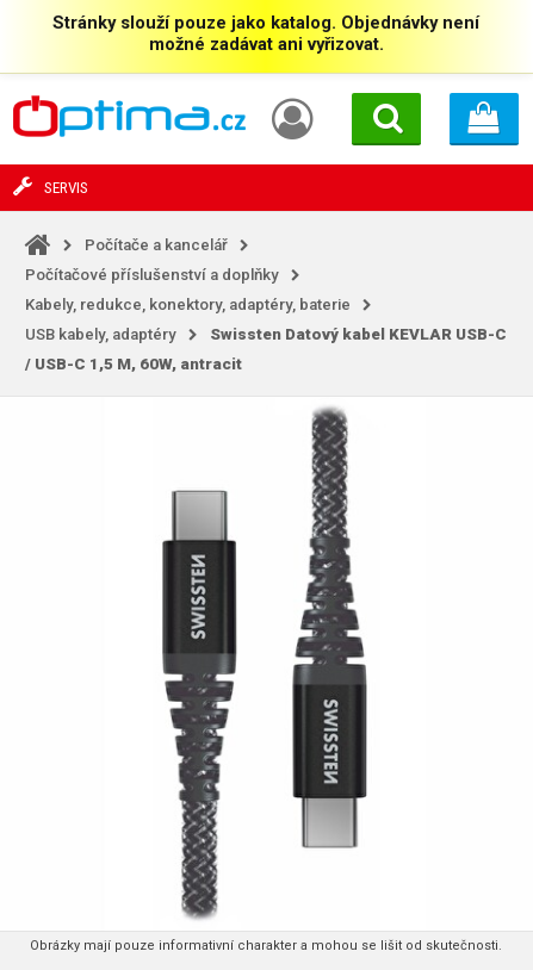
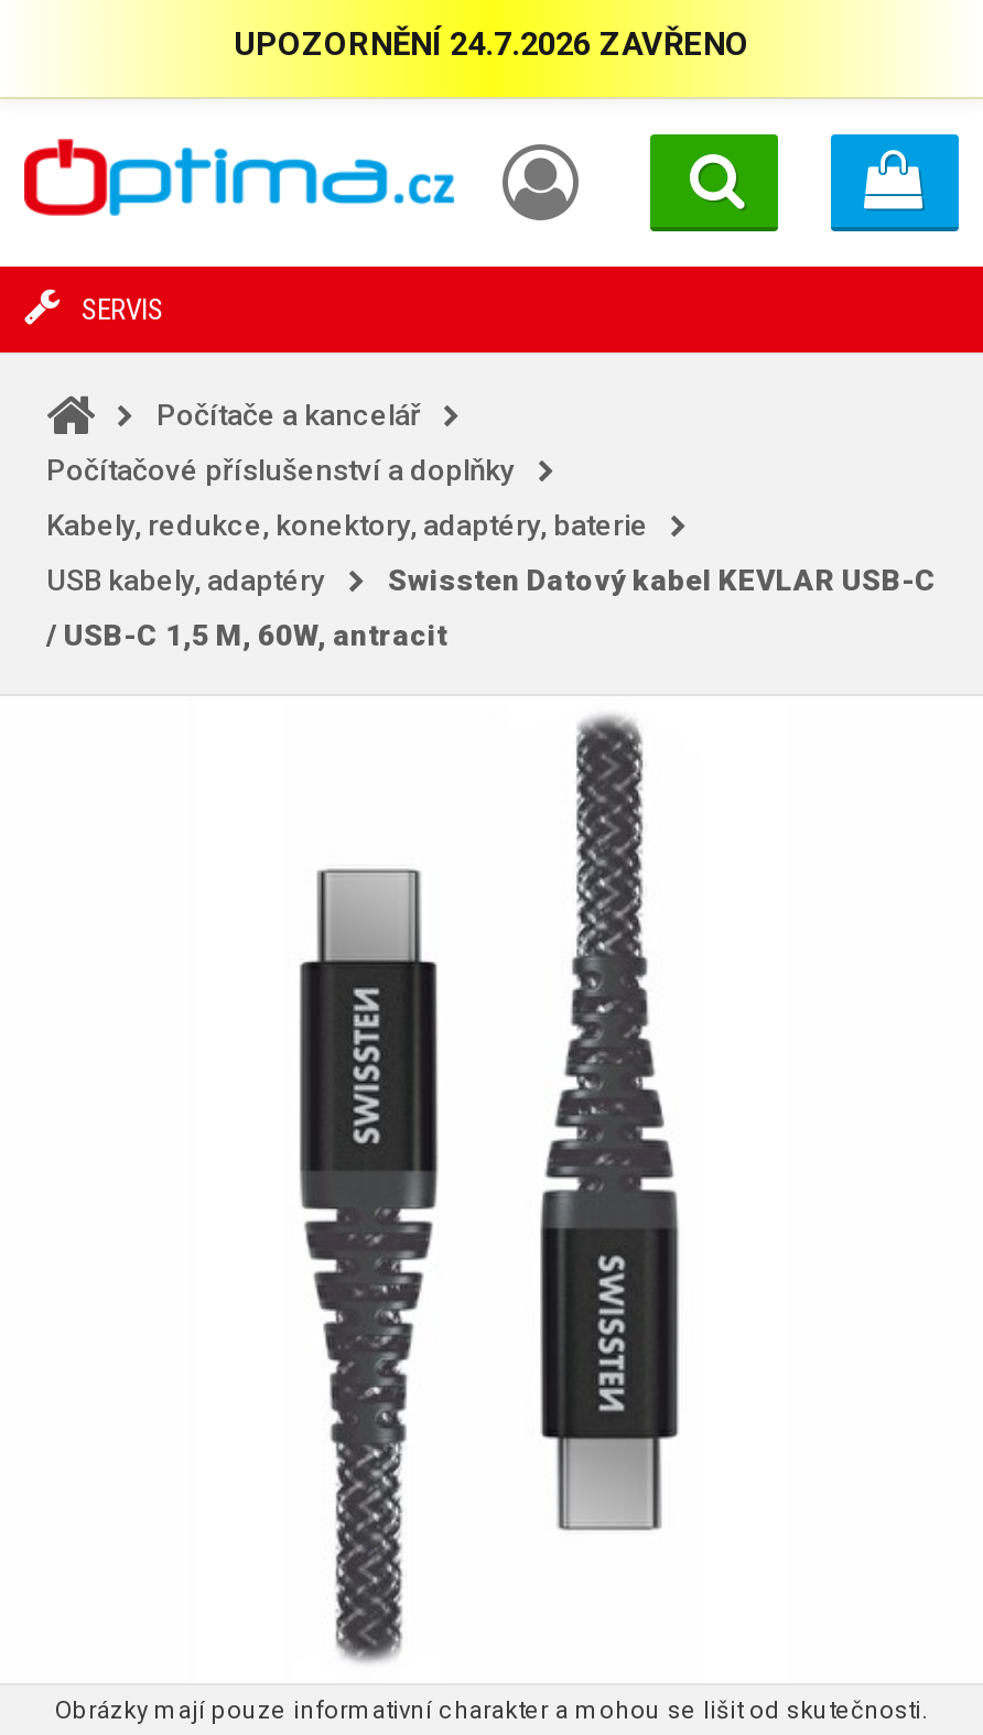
[52,12,479,55] Stránky slouží pouze jako katalog. Objednávky není | možné zadávat ani vyřizovat. -> [234,24,749,64] UPOZORNĚNÍ 24.7.2026 ZAVŘENO

